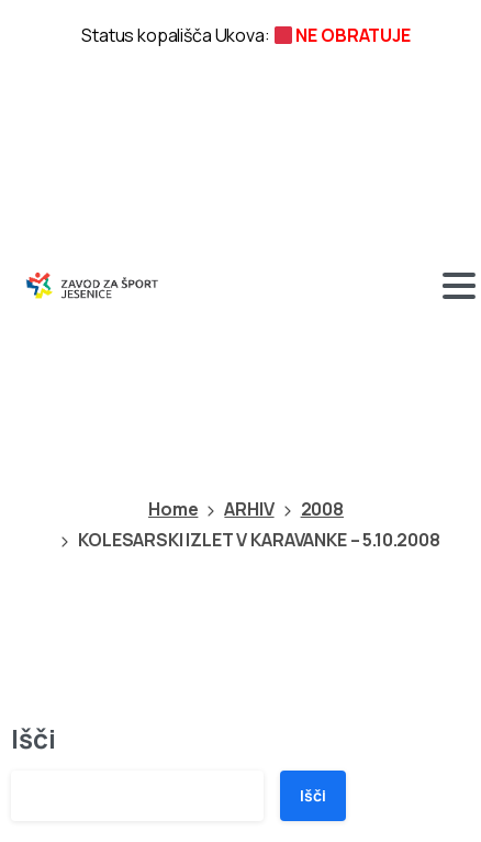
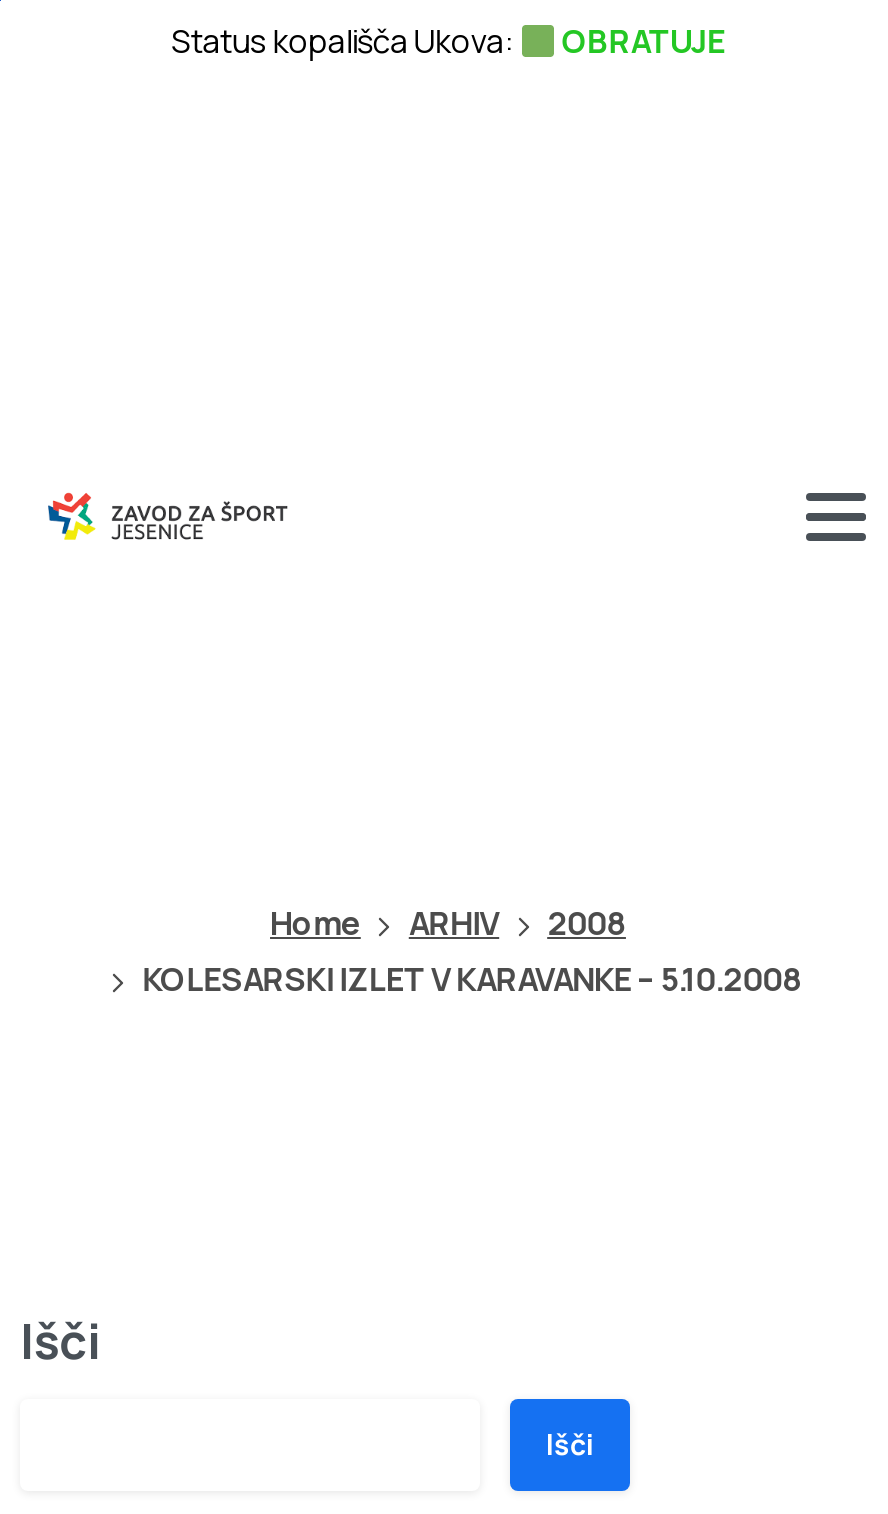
[296,23,410,47] NE OBRATUJE -> [556,19,725,63] OBRATUJE

